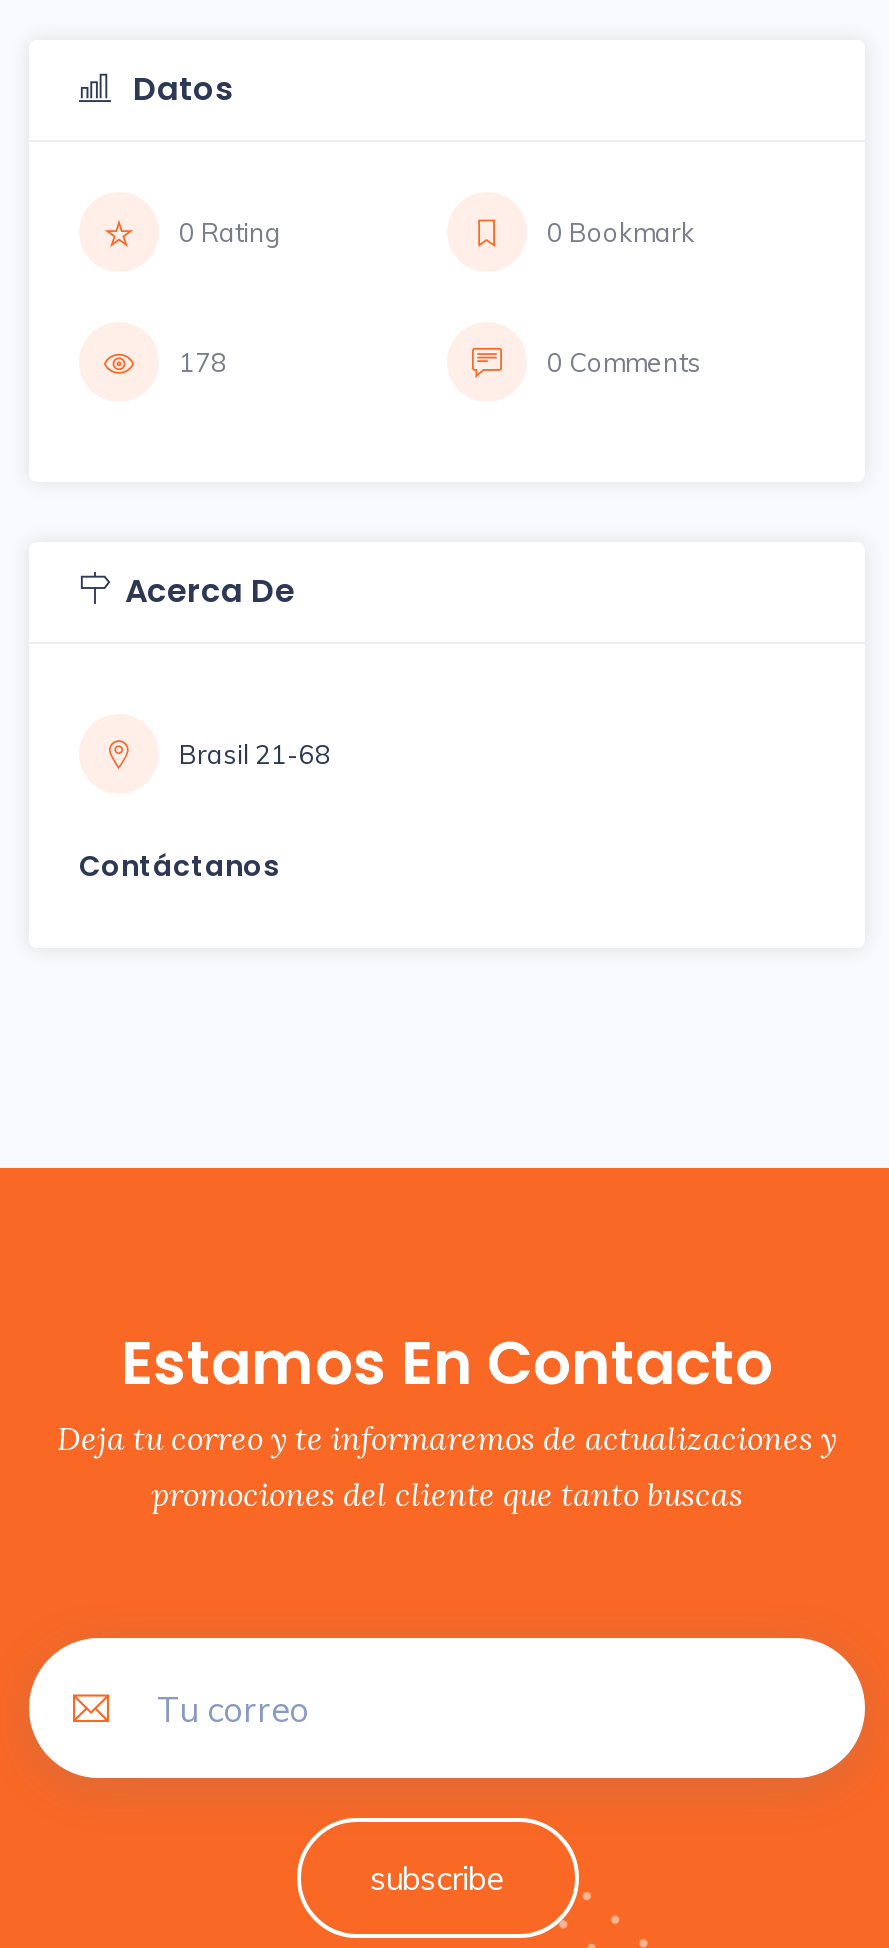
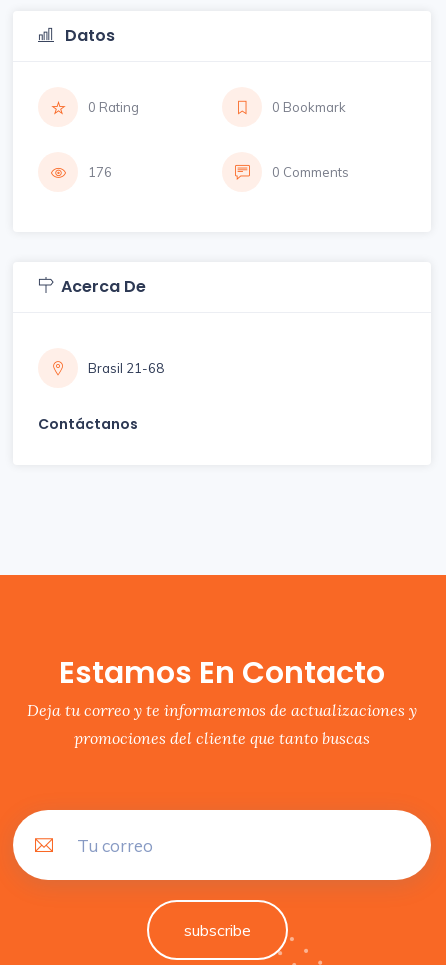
[179,346,227,378] 178 -> [88,164,112,180] 176

